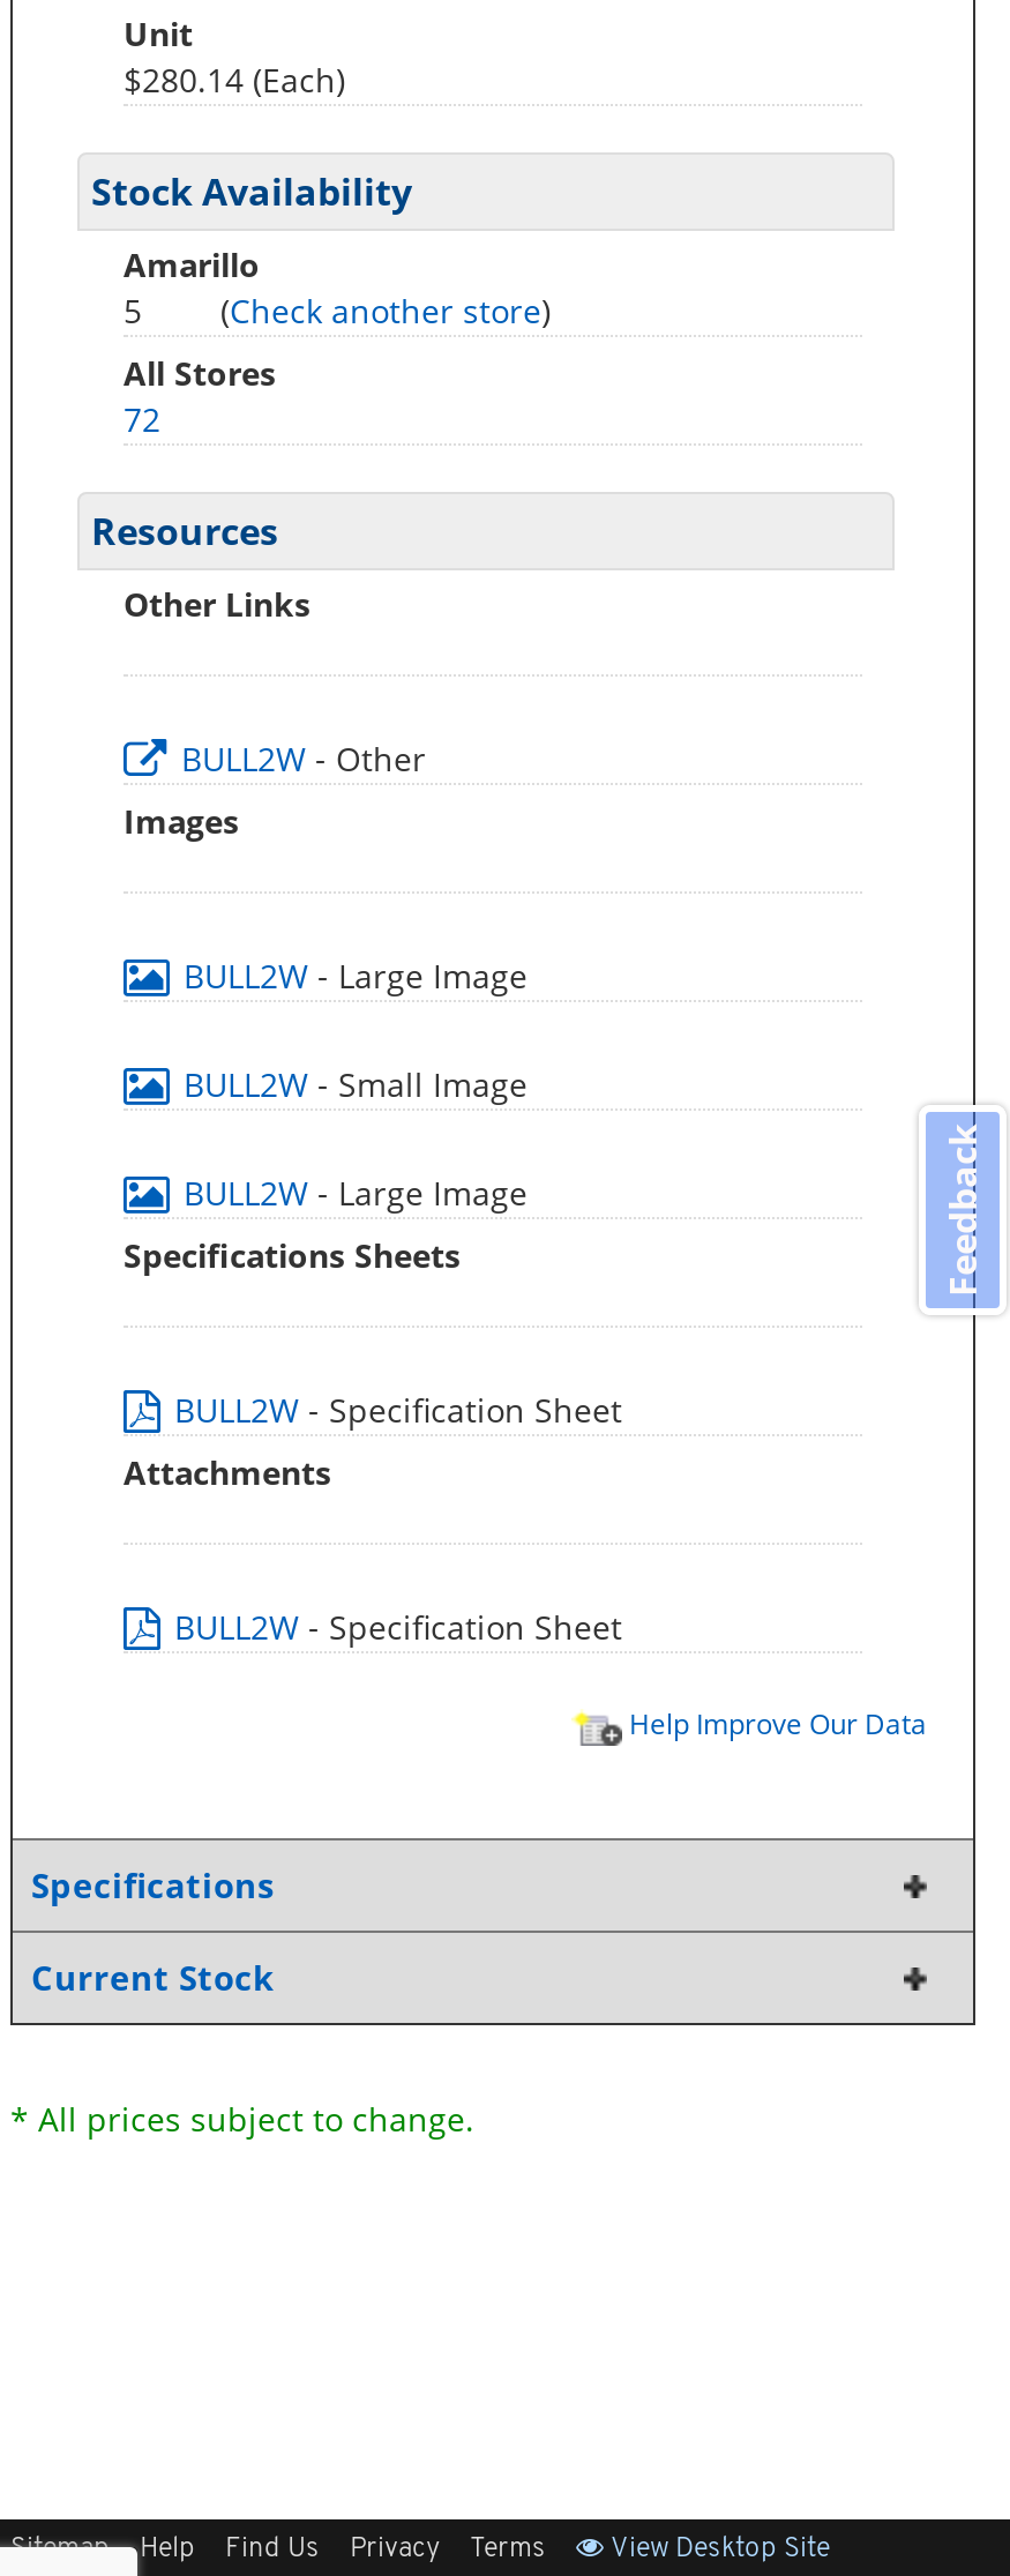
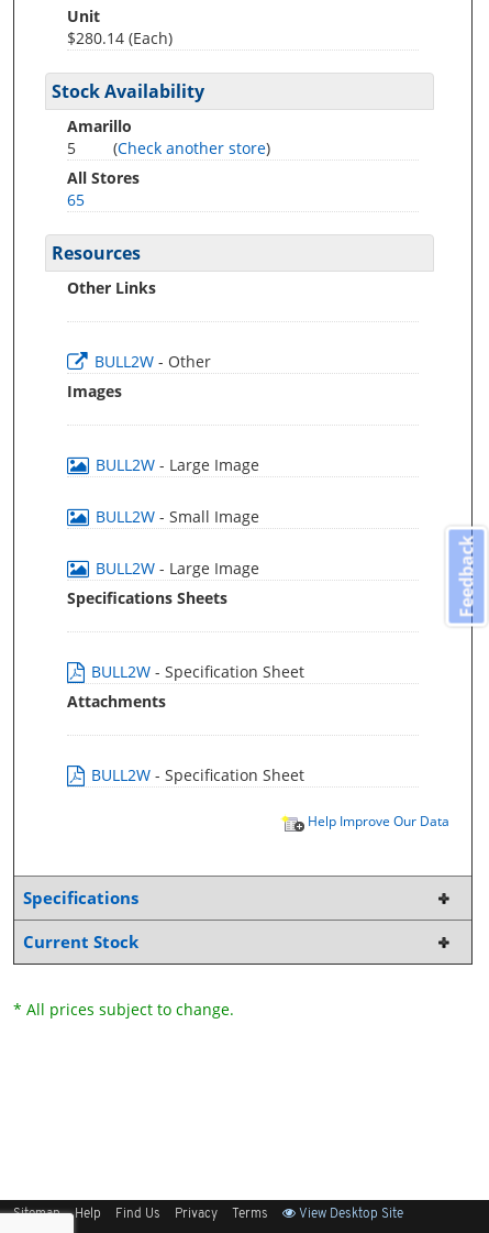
[124,397,160,441] 72 -> [67,189,85,210] 65

